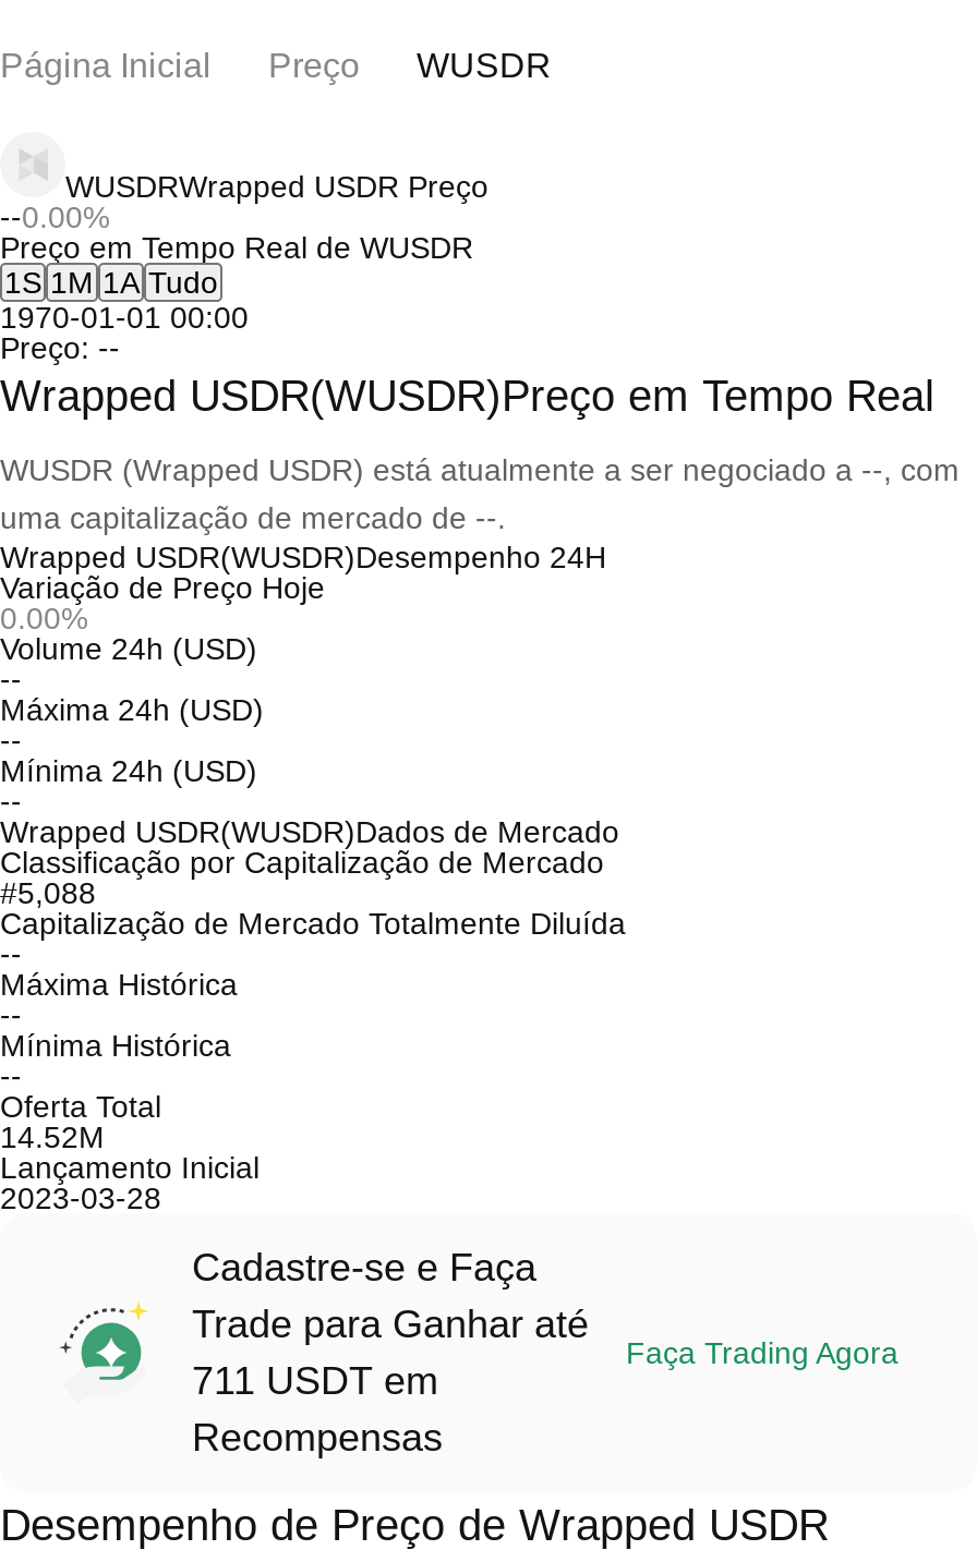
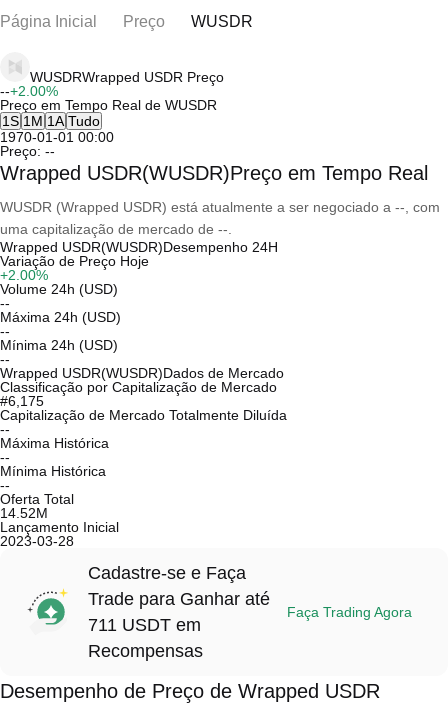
[0,199,109,234] --0.00% -> [0,83,58,99] --+2.00%
[0,601,87,635] 0.00% -> [0,267,48,283] +2.00%
[0,875,96,910] #5,088 -> [0,393,44,409] #6,175

